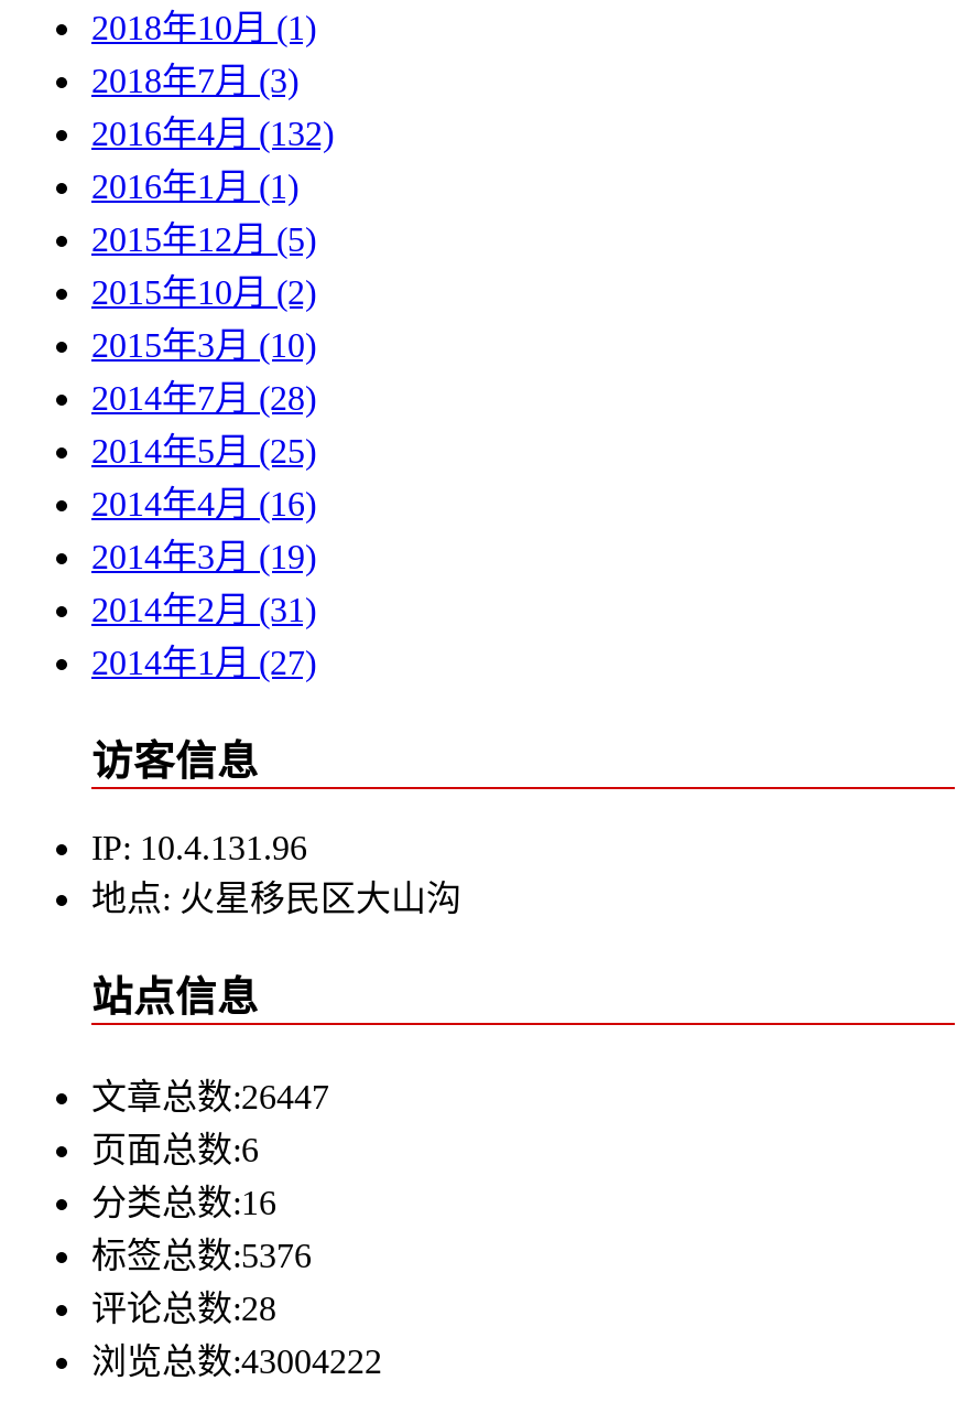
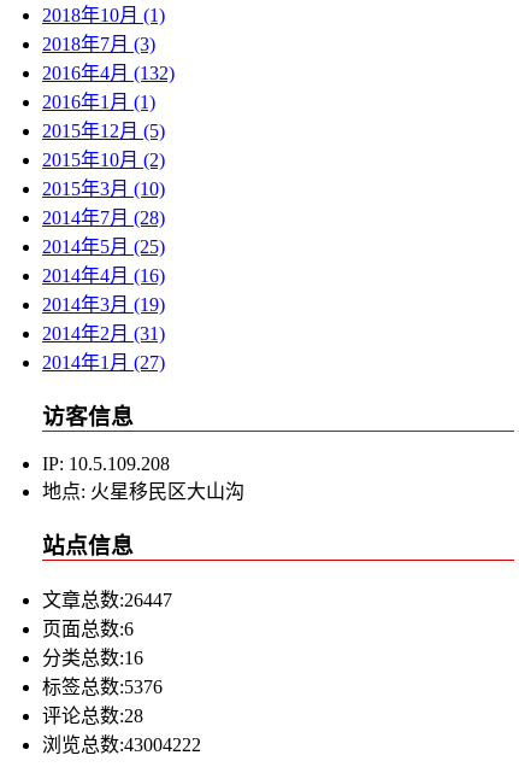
[91,829,307,867] IP: 10.4.131.96 -> [42,454,170,474] IP: 10.5.109.208

